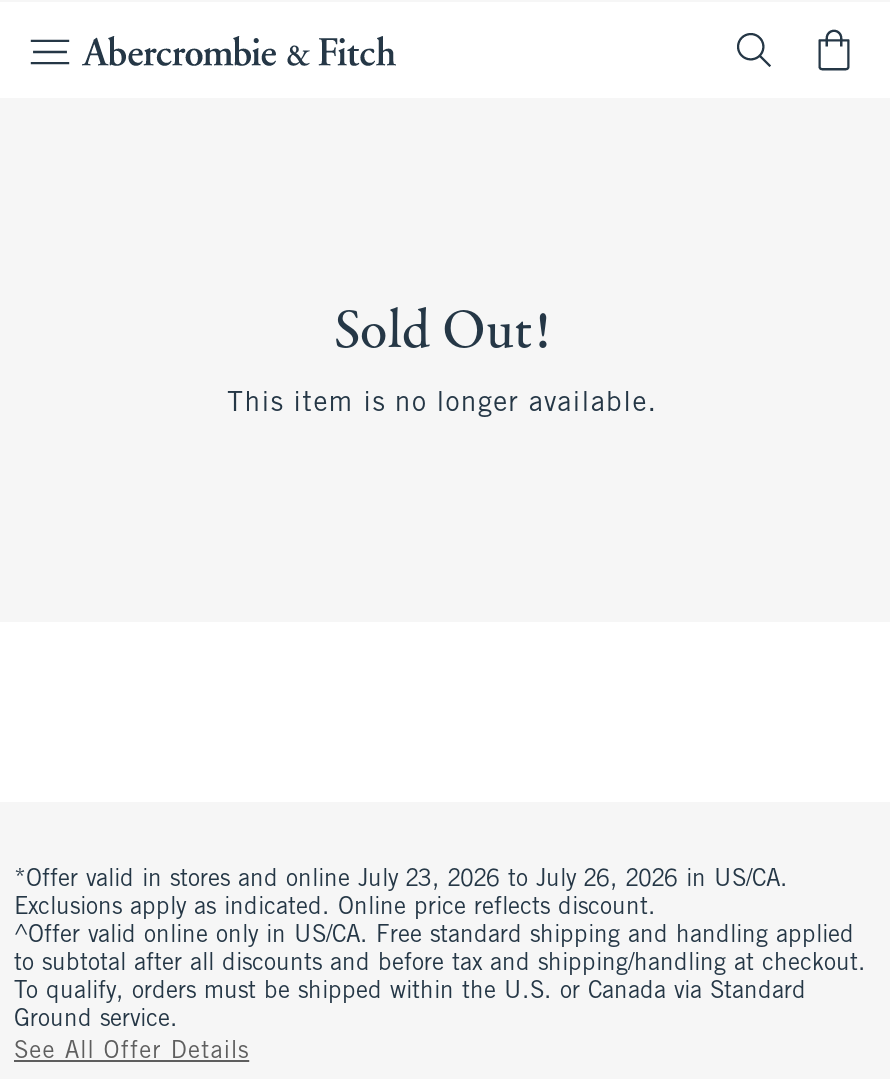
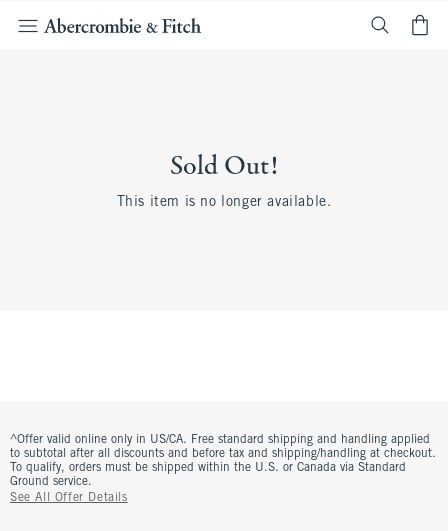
[14,868,788,920] *Offer valid in stores and online July 23, 2026 to July 26, 2026 in US/CA. | Exclusions apply as indicated. Online price reflects discount. -> none

